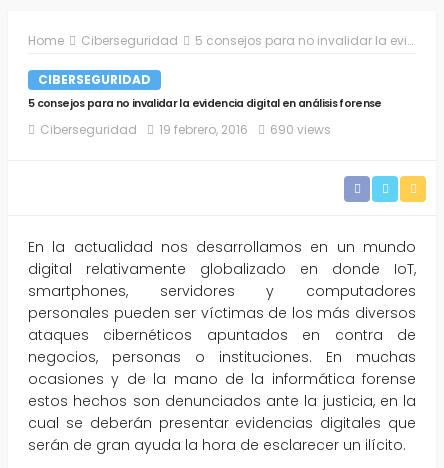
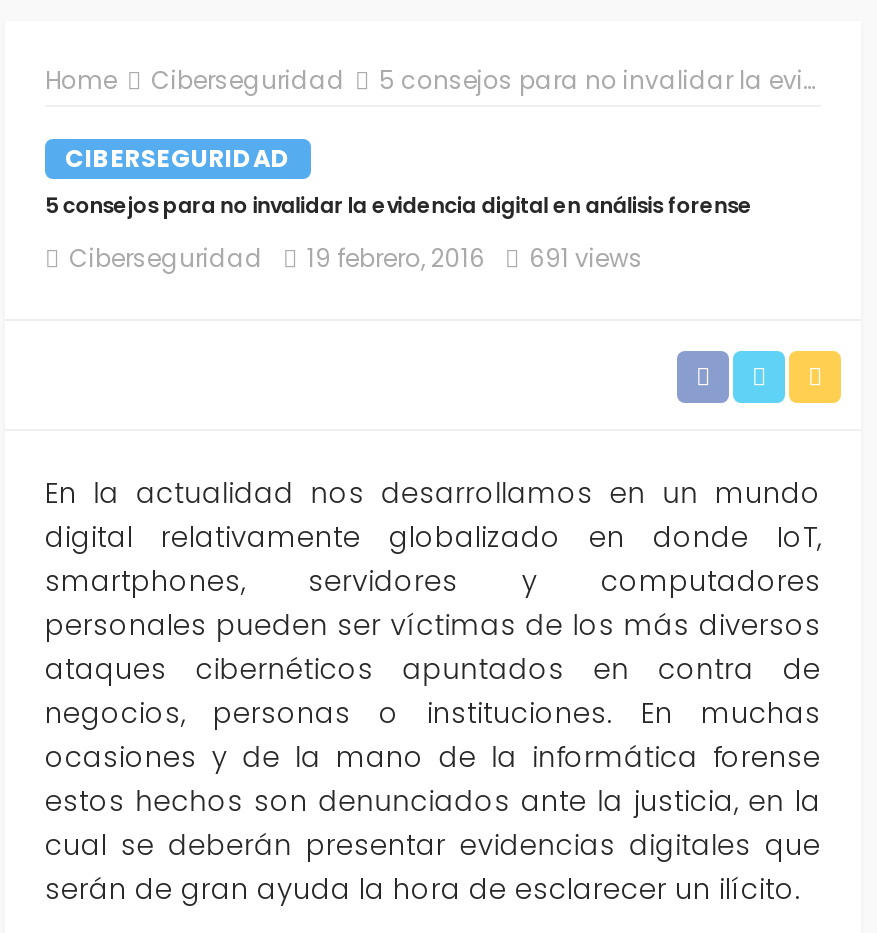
[40,121,331,138] Ciberseguridad 19 febrero, 2016 690 views -> [69,242,643,276] Ciberseguridad 19 febrero, 2016 691 views

